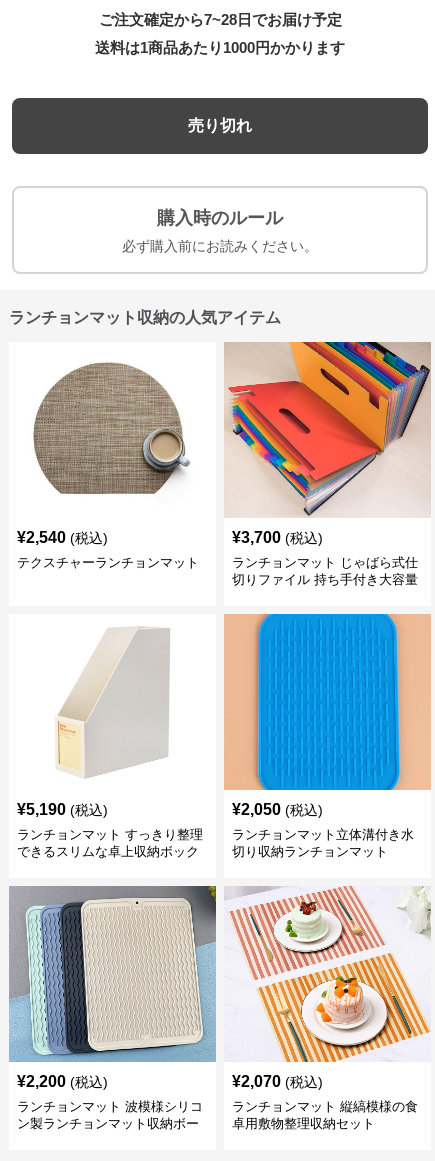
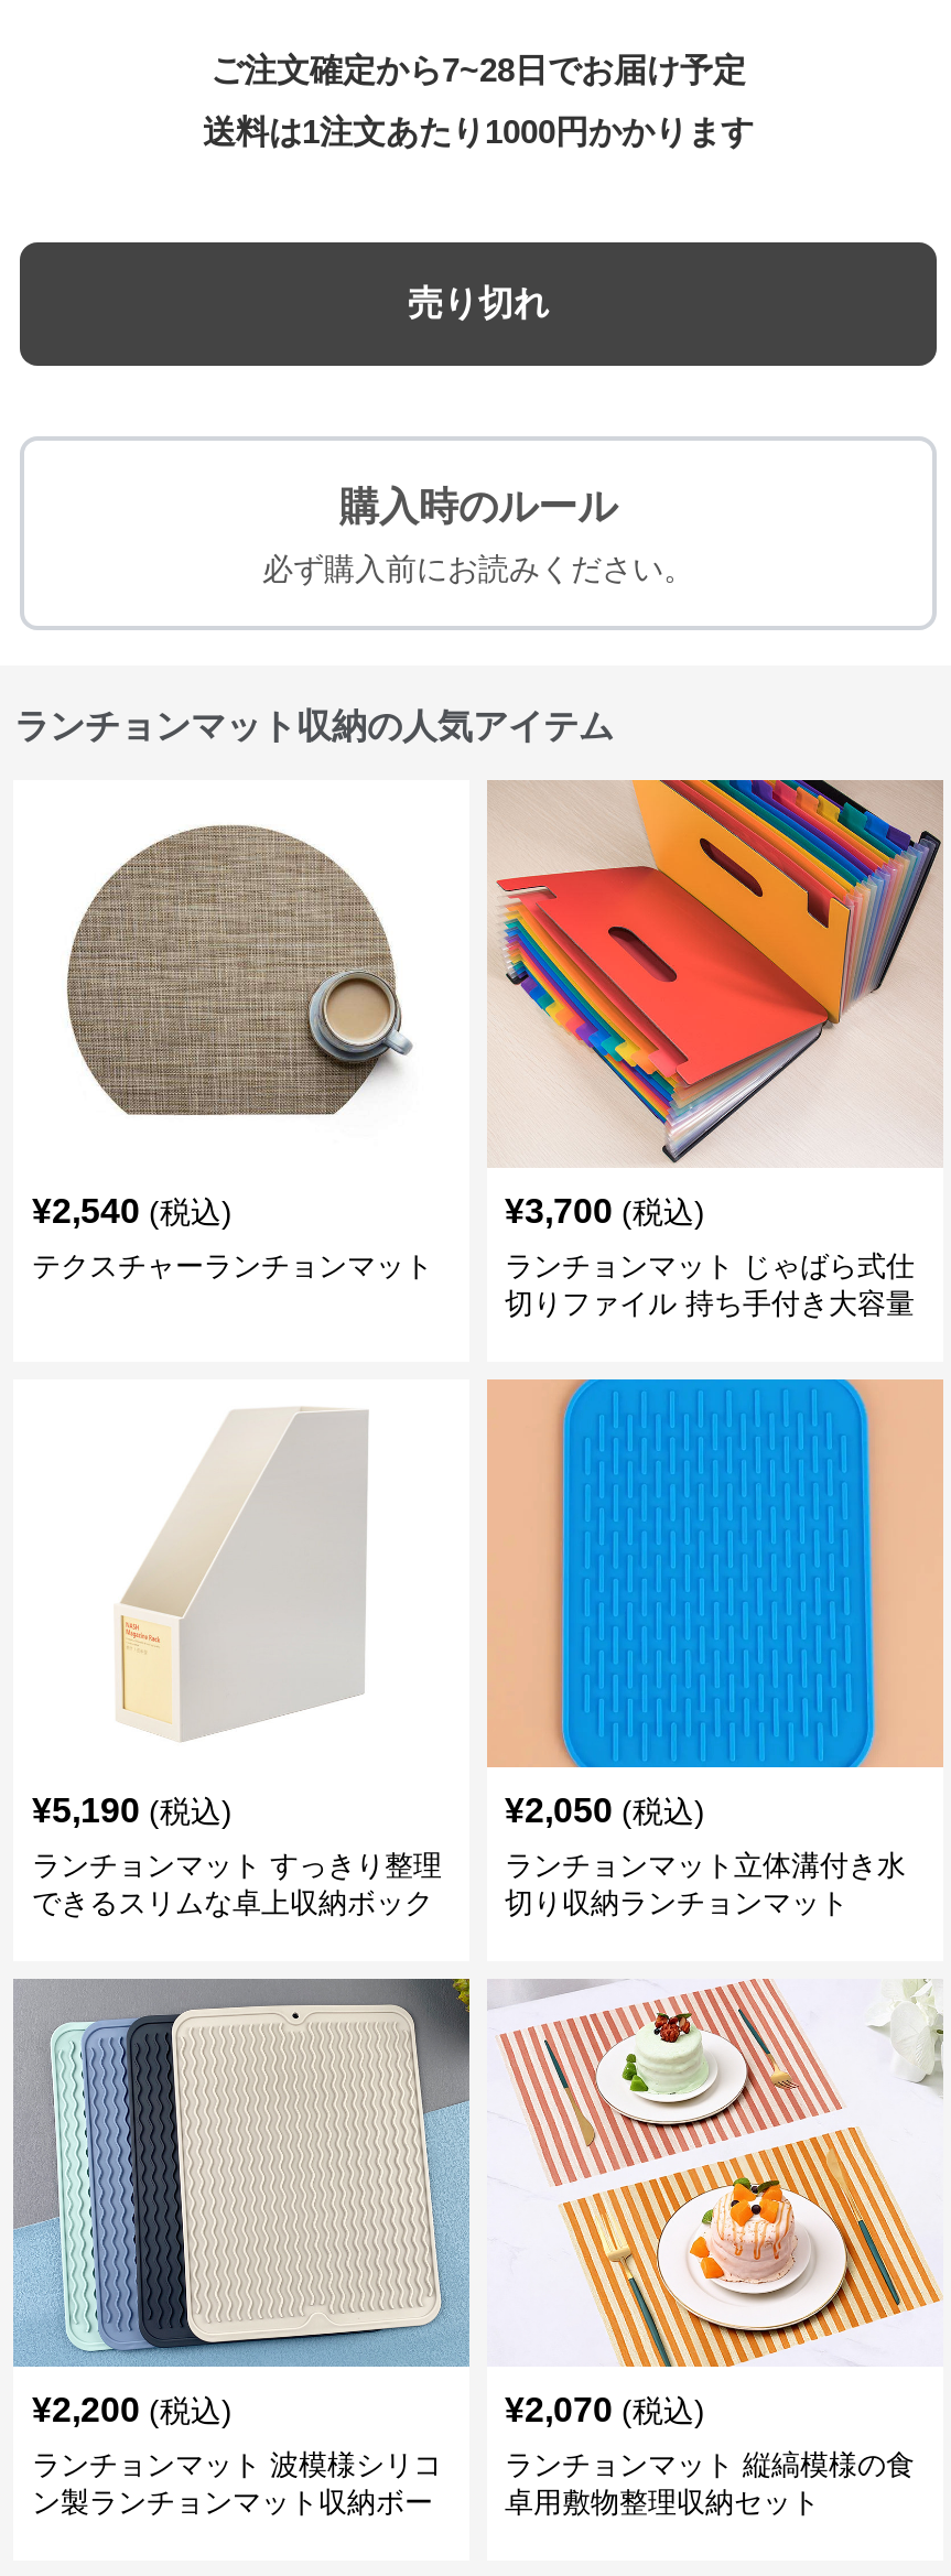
[95,39,345,56] 送料は1商品あたり1000円かかります -> [203,112,754,150] 送料は1注文あたり1000円かかります

